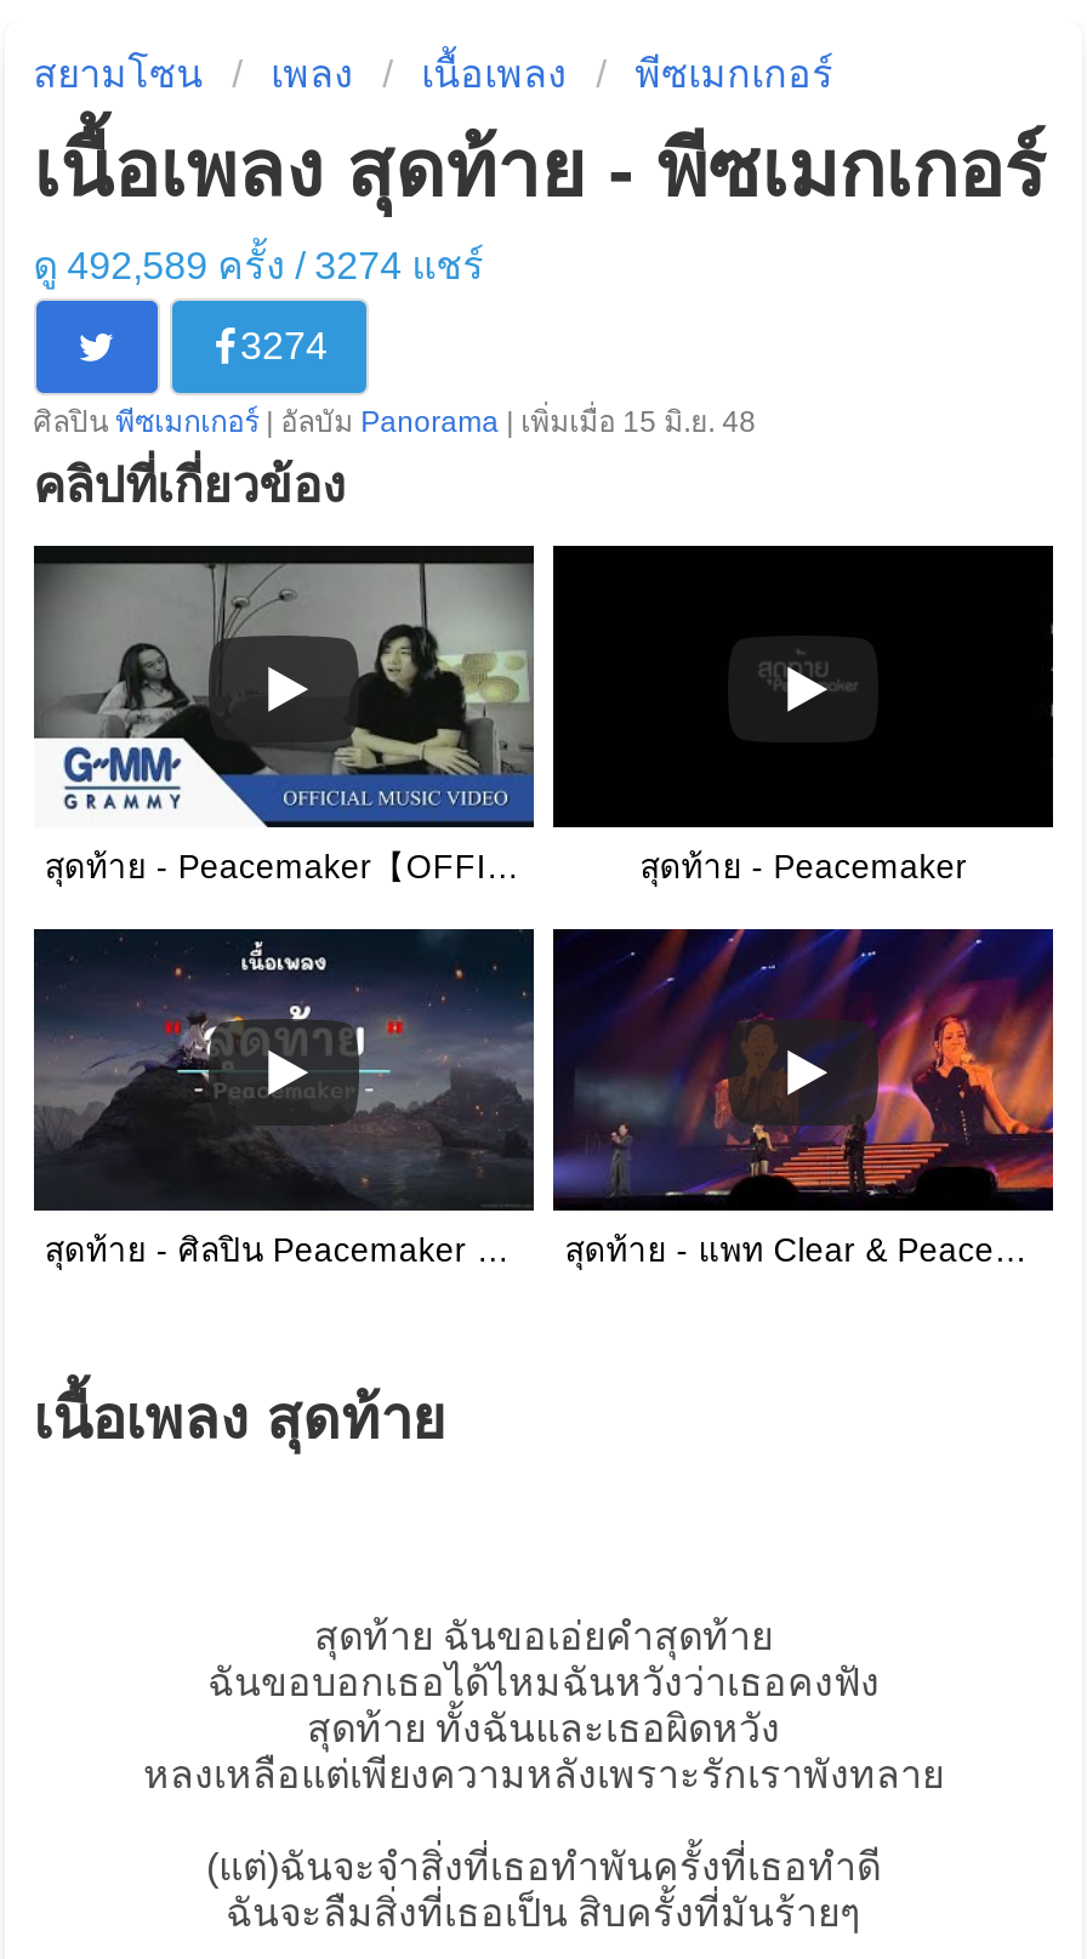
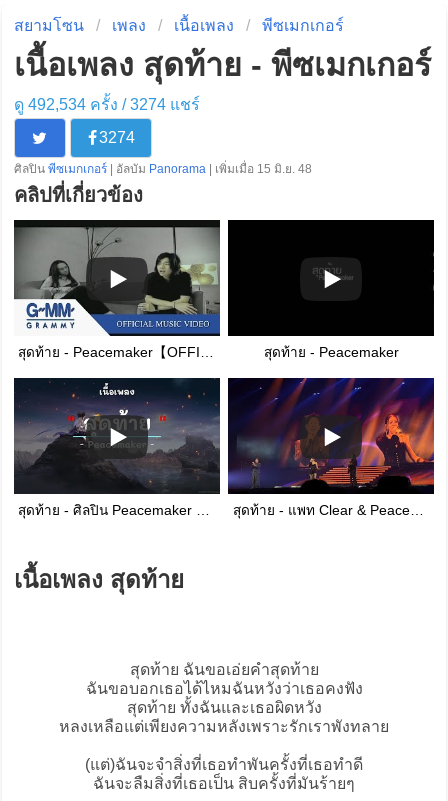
[33,245,484,286] ดู 492,589 ครั้ง / 3274แชร์ -> [14,96,200,113] ดู 492,534 ครั้ง / 3274แชร์

